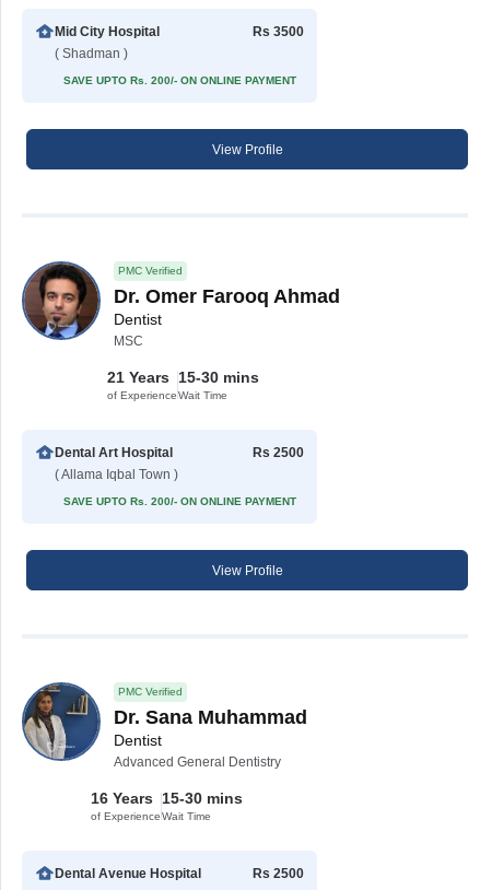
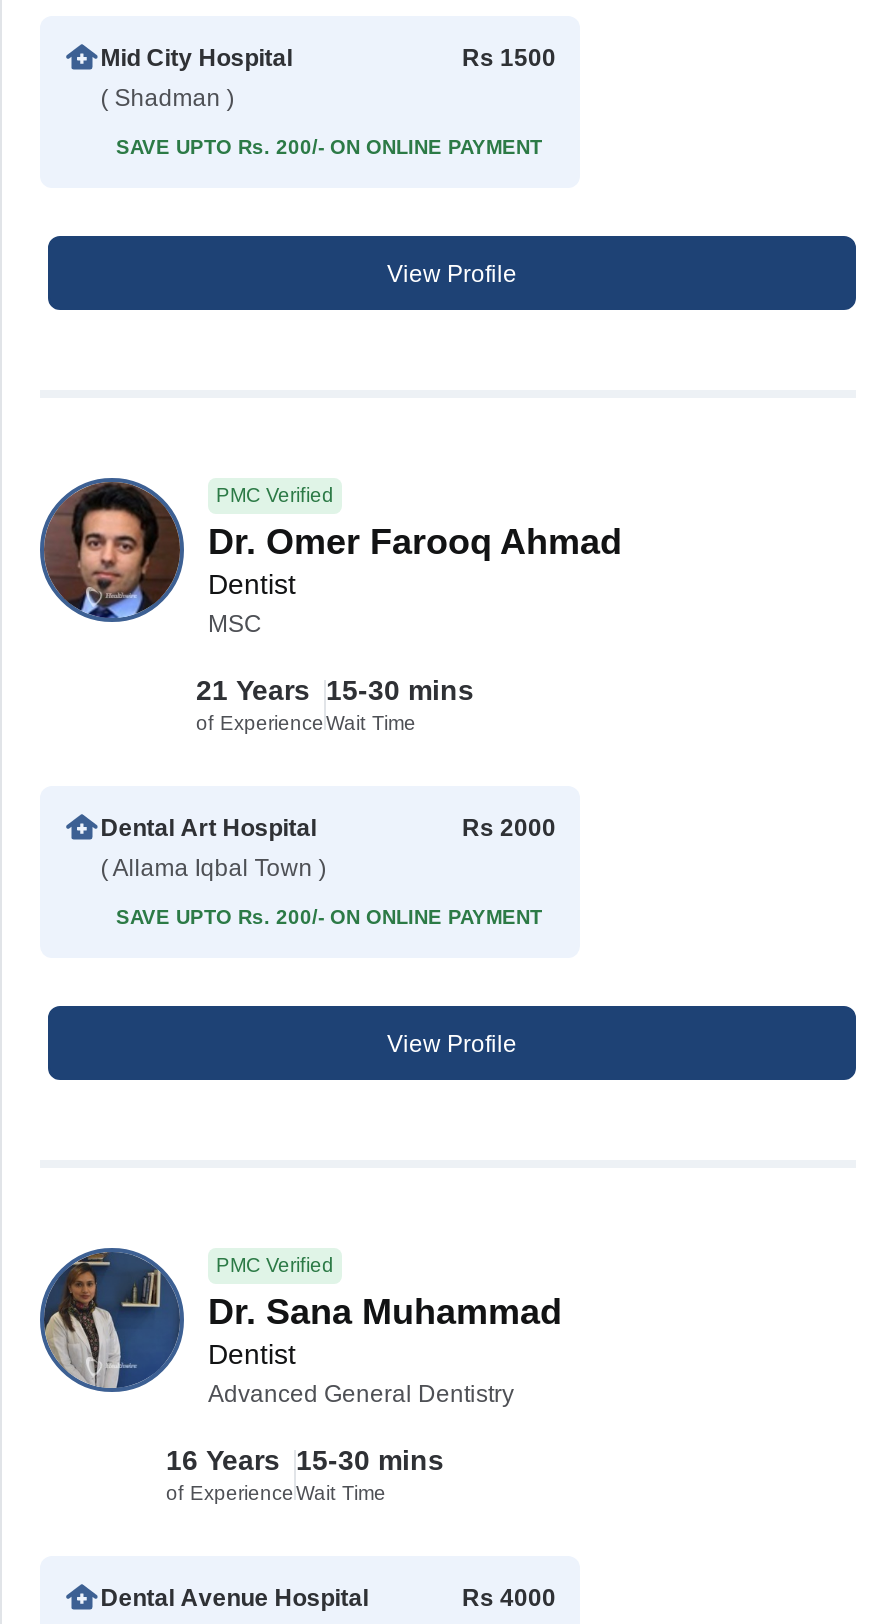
[253,24,304,39] Rs 3500 -> [462,44,556,72] Rs 1500
[253,445,304,460] Rs 2500 -> [462,814,556,842] Rs 2000
[253,866,304,881] Rs 2500 -> [462,1584,556,1612] Rs 4000

